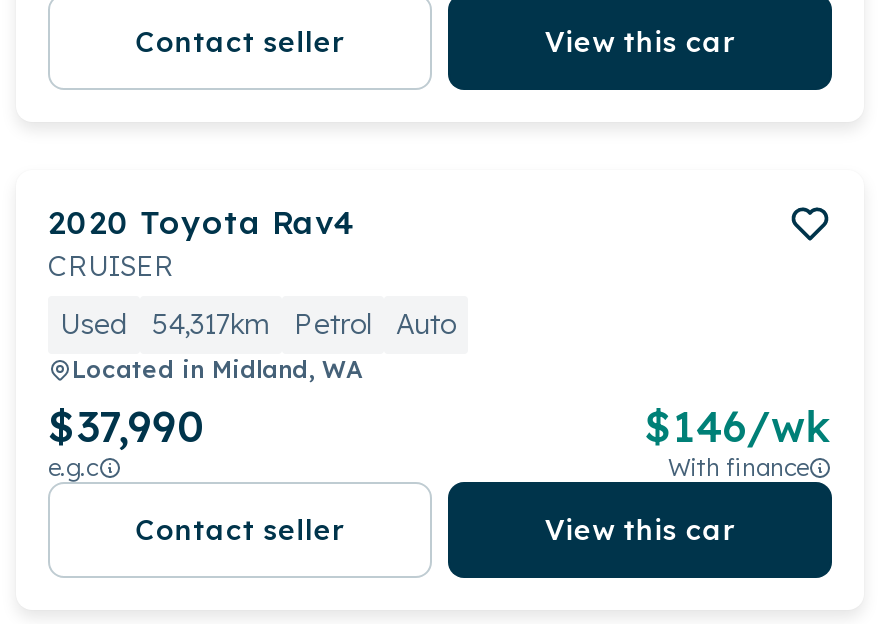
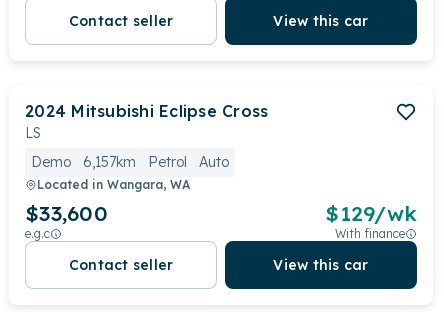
[48,202,356,284] 2020 Toyota Rav4 | CRUISER -> [25,101,268,142] 2024 Mitsubishi Eclipse Cross | LS
[60,306,270,342] Used | 54,317km -> [31,153,136,171] Demo | 6,157km
[72,354,362,384] Located in Midland, WA -> [37,177,190,192] Located in Wangara, WA
[48,400,206,452] $37,990 -> [25,200,108,226] $33,600
[644,400,832,452] $146/wk -> [325,200,417,226] $129/wk

